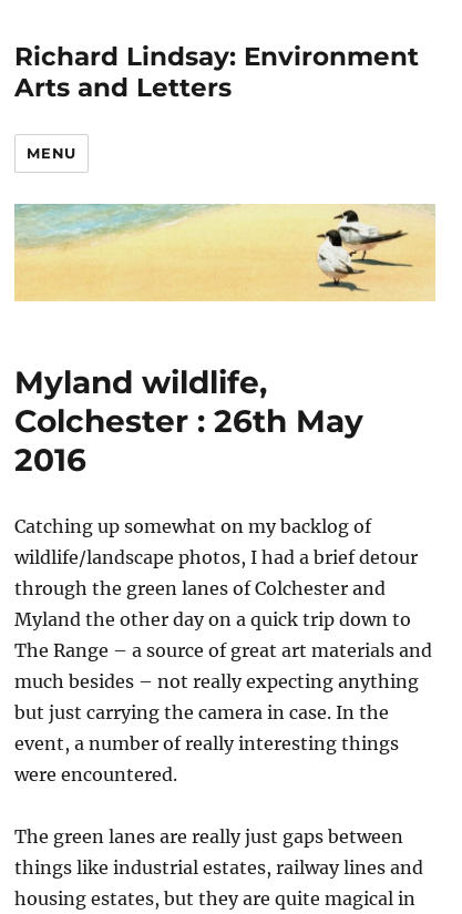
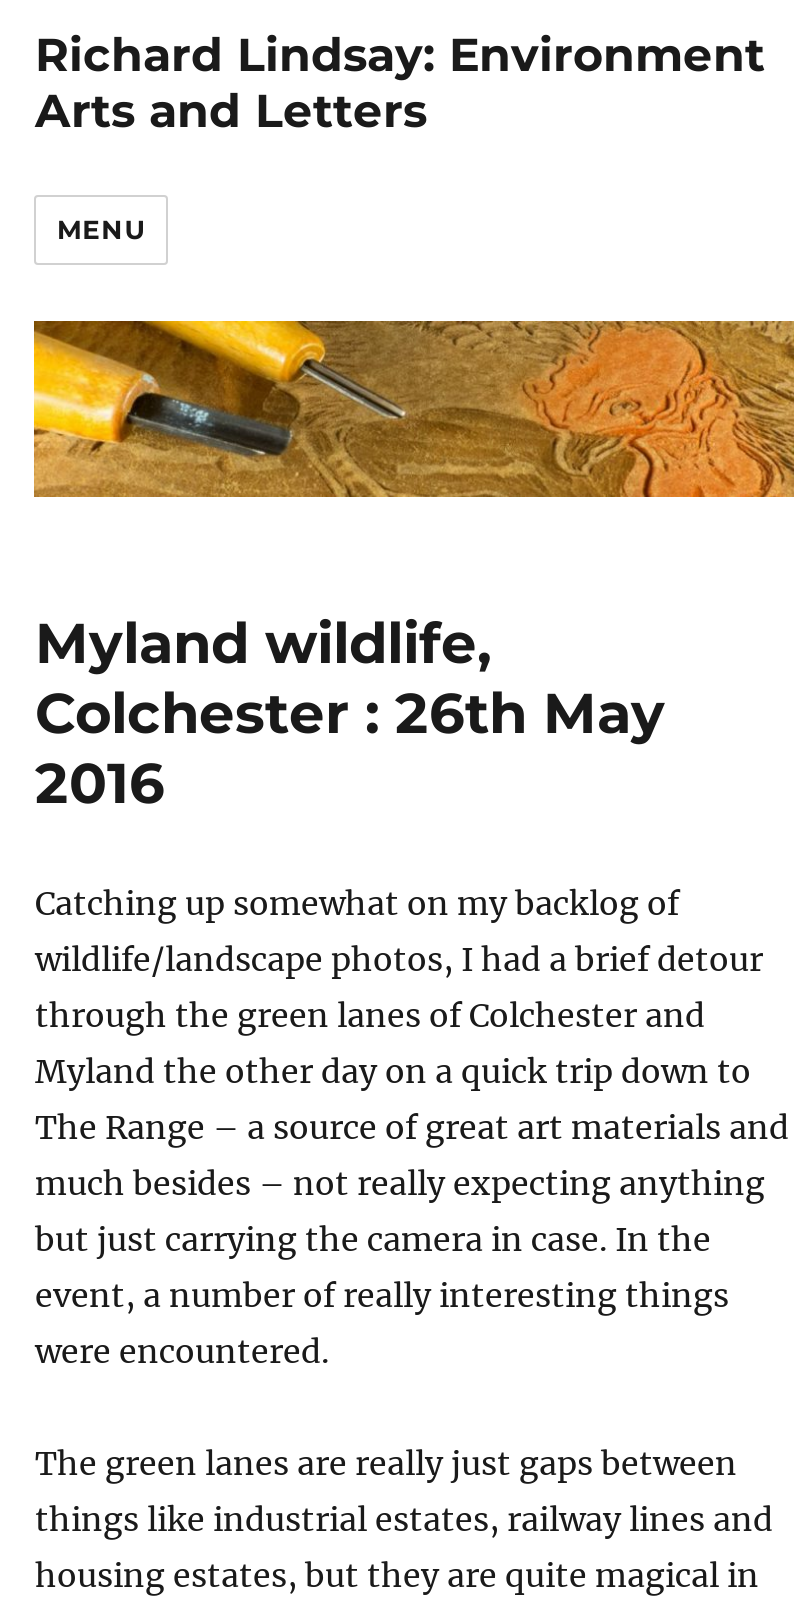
[13,203,435,301] [image] -> [32,319,794,499] [image]

